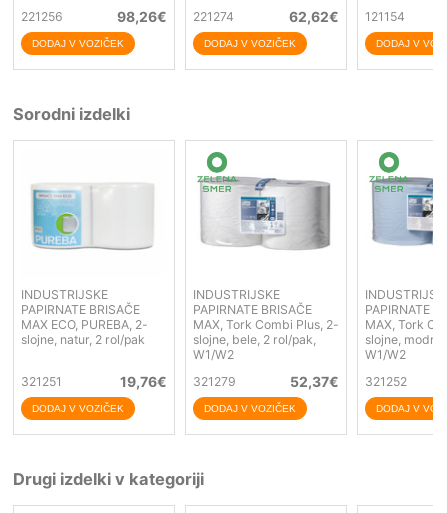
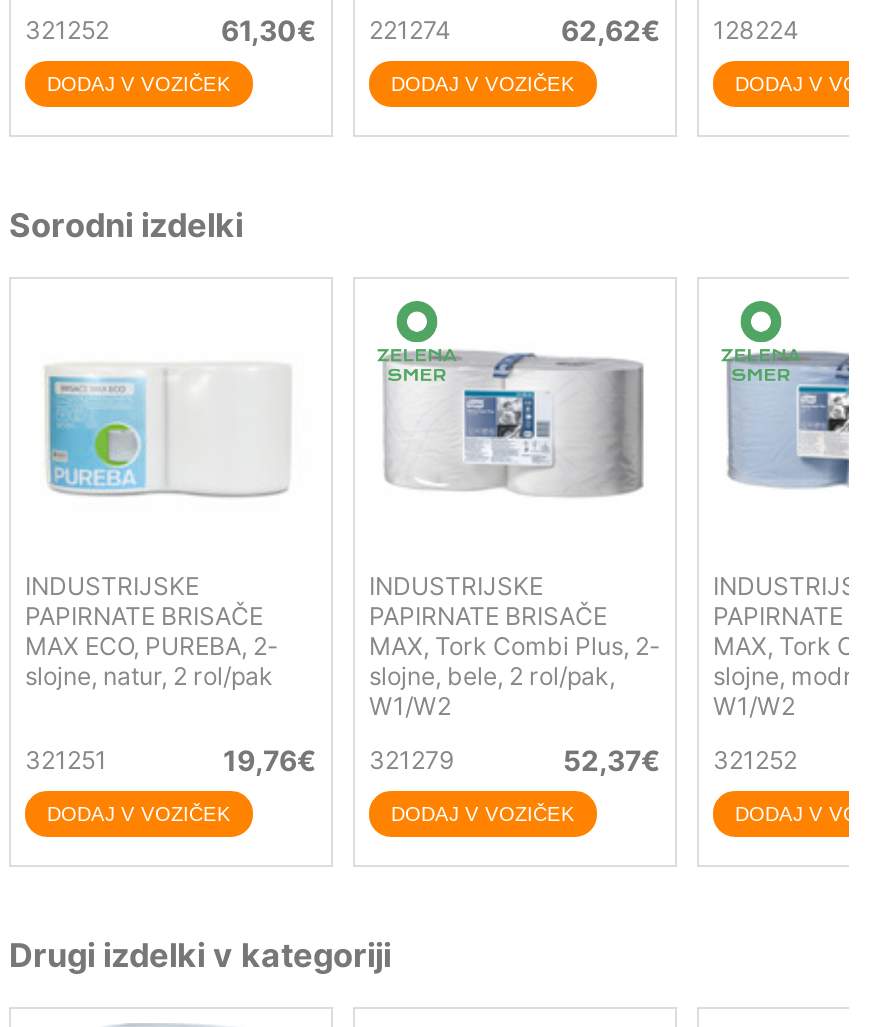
[21,8,167,25] 221256 | 98,26€ -> [25,14,317,48] 321252 | 61,30€
[289,8,405,25] 62,62€ 121154 -> [561,14,799,48] 62,62€ 128224

